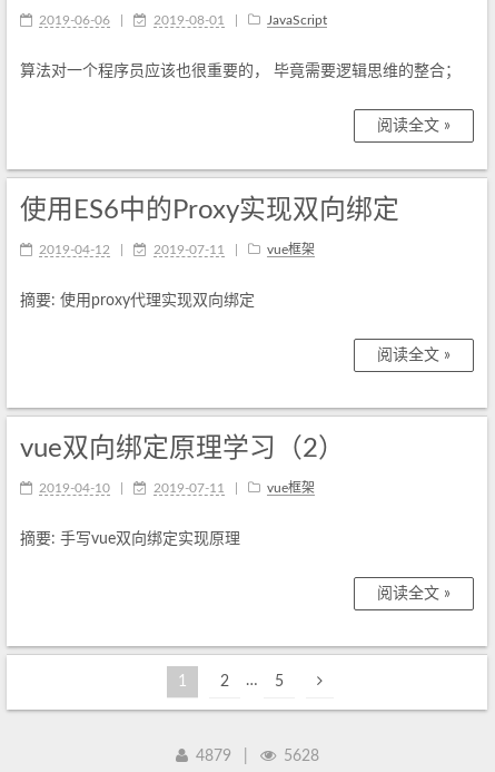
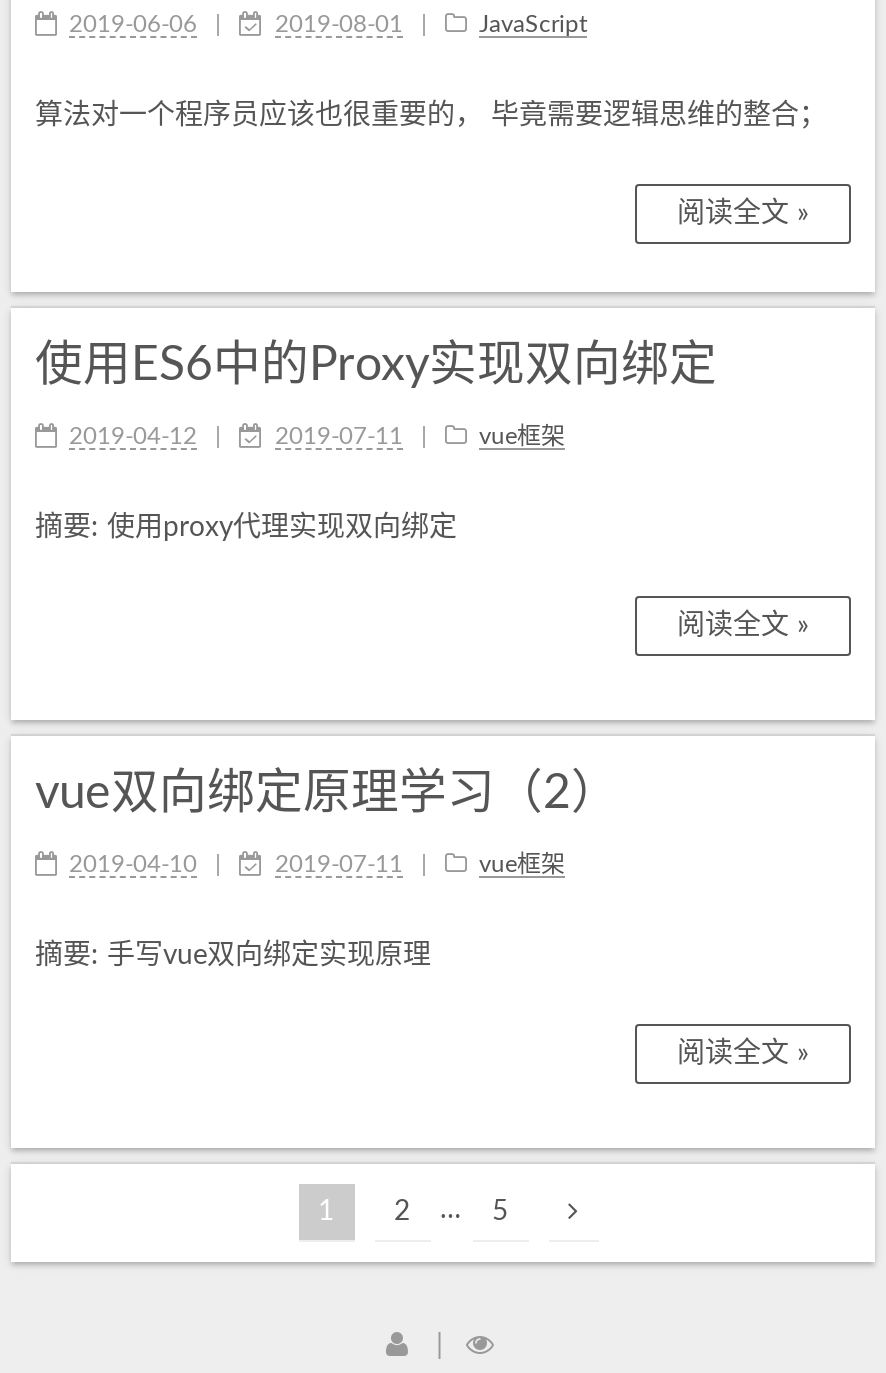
[195,749,231,764] 4879 -> none
[283,749,319,764] 5628 -> none

